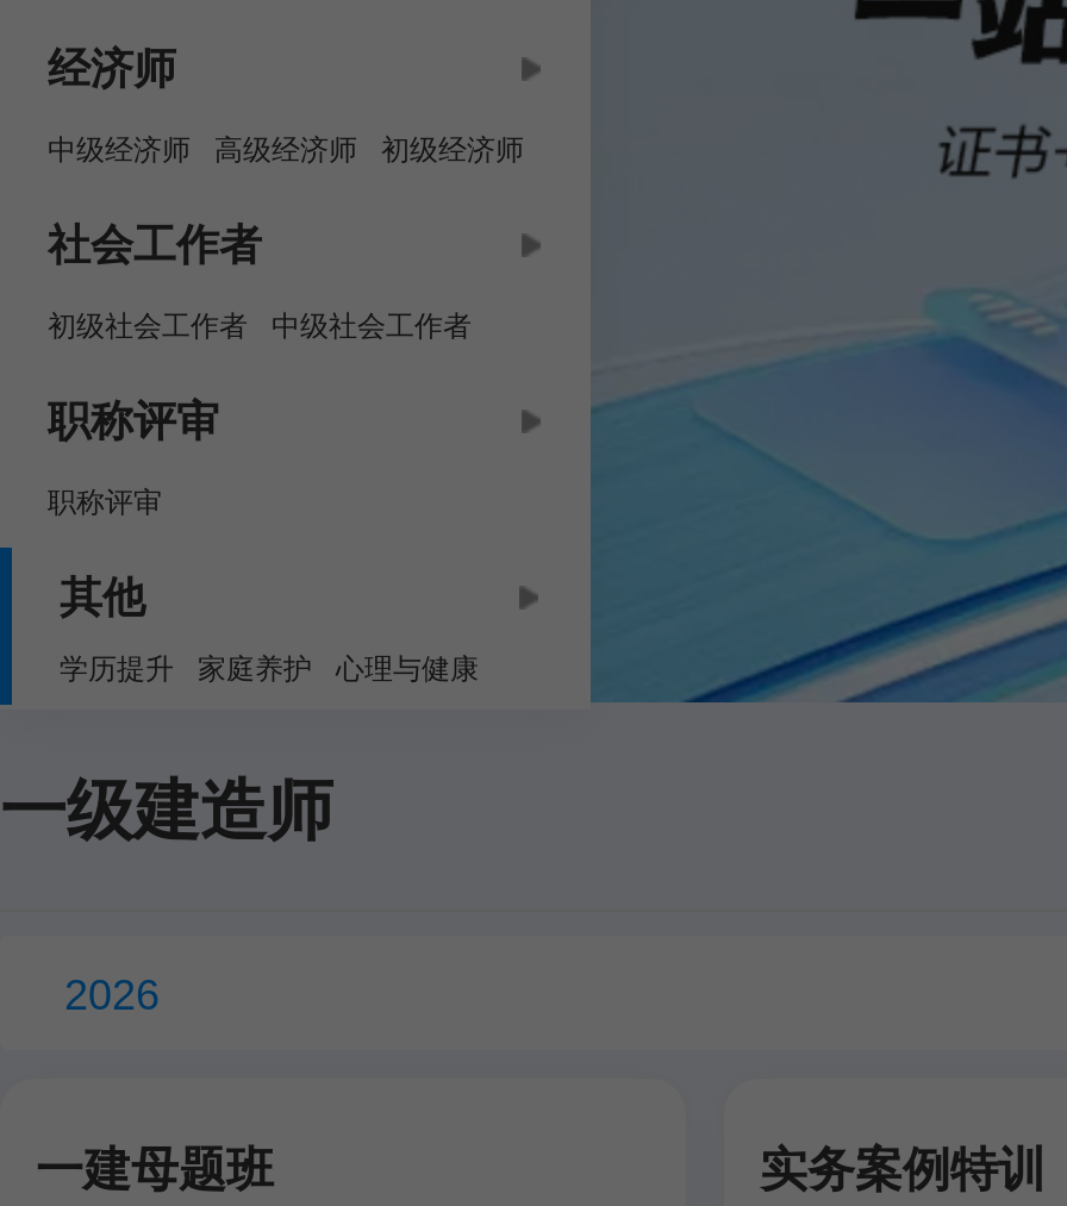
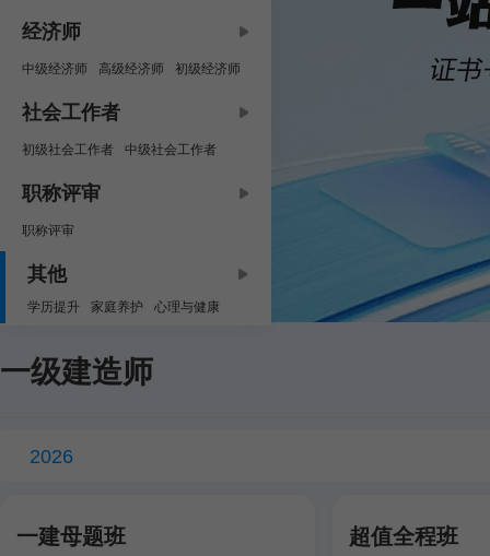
[760,1143,1046,1195] 实务案例特训 -> [349,524,458,548] 超值全程班

